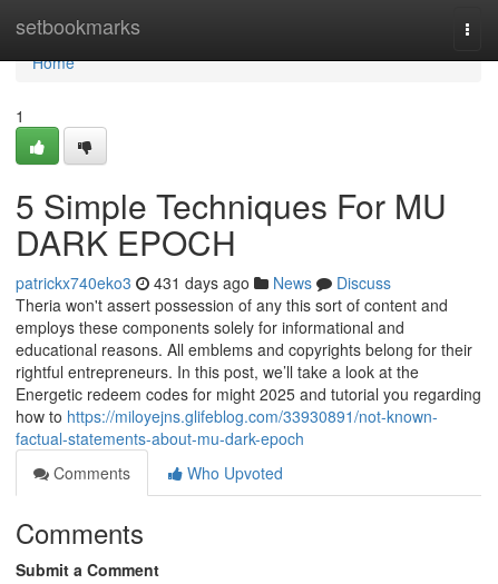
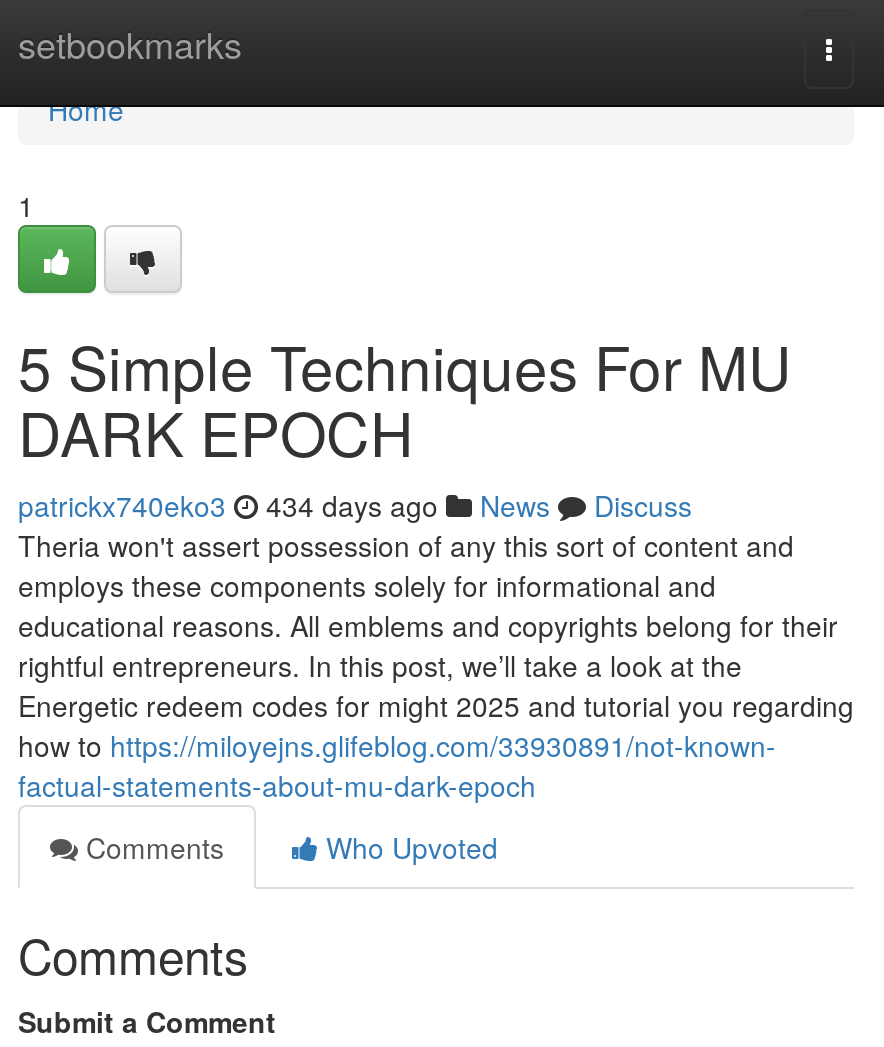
[16,271,391,294] patrickx740eko3 431 days ago News Discuss -> [18,485,692,525] patrickx740eko3 434 days ago News Discuss

